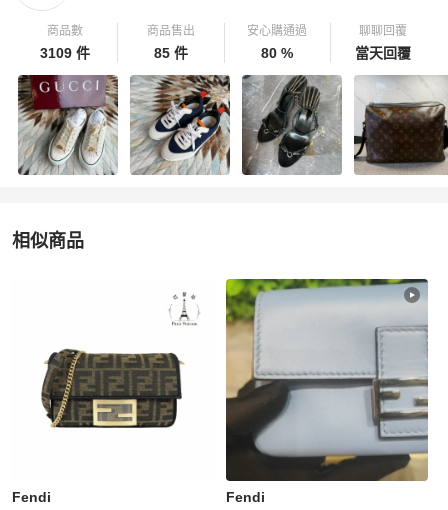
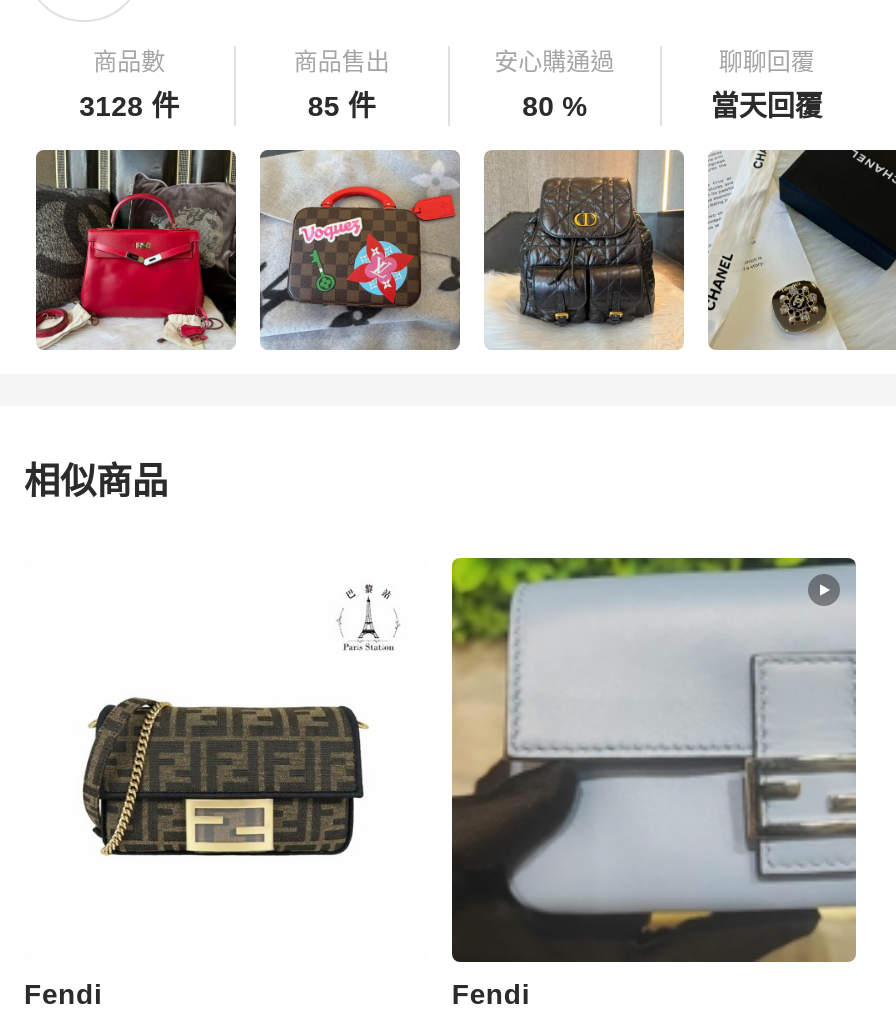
[40,45,90,61] 3109 件 -> [79,90,179,122] 3128 件
[17,74,118,175] [image] -> [36,148,238,348] [image]
[130,74,230,174] [image] -> [260,150,460,350] [image]
[241,74,342,176] [image] -> [484,150,684,350] [image]
[354,75,445,174] [image] -> [708,148,890,346] [image]

